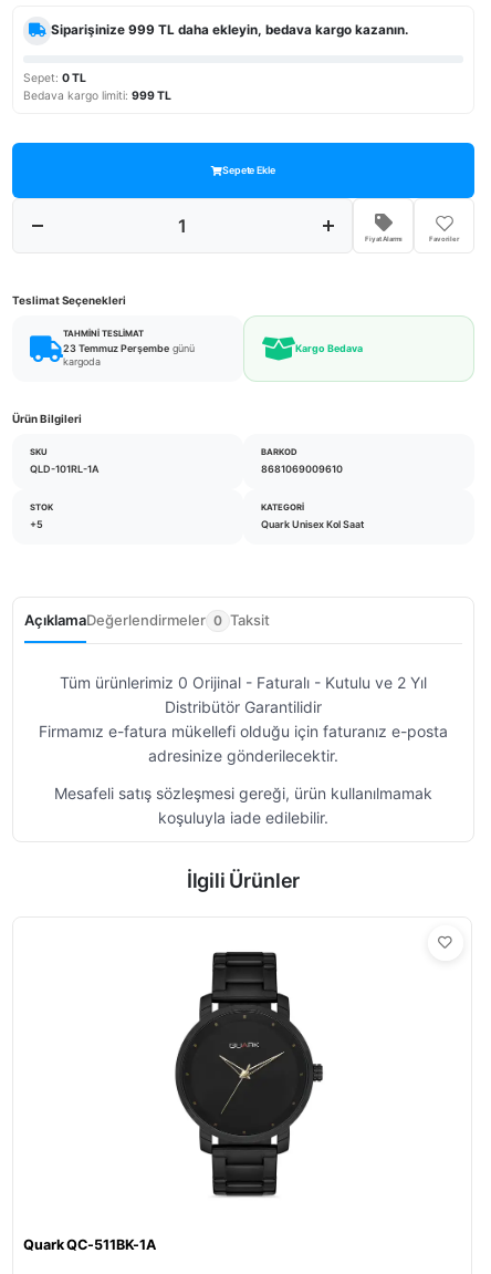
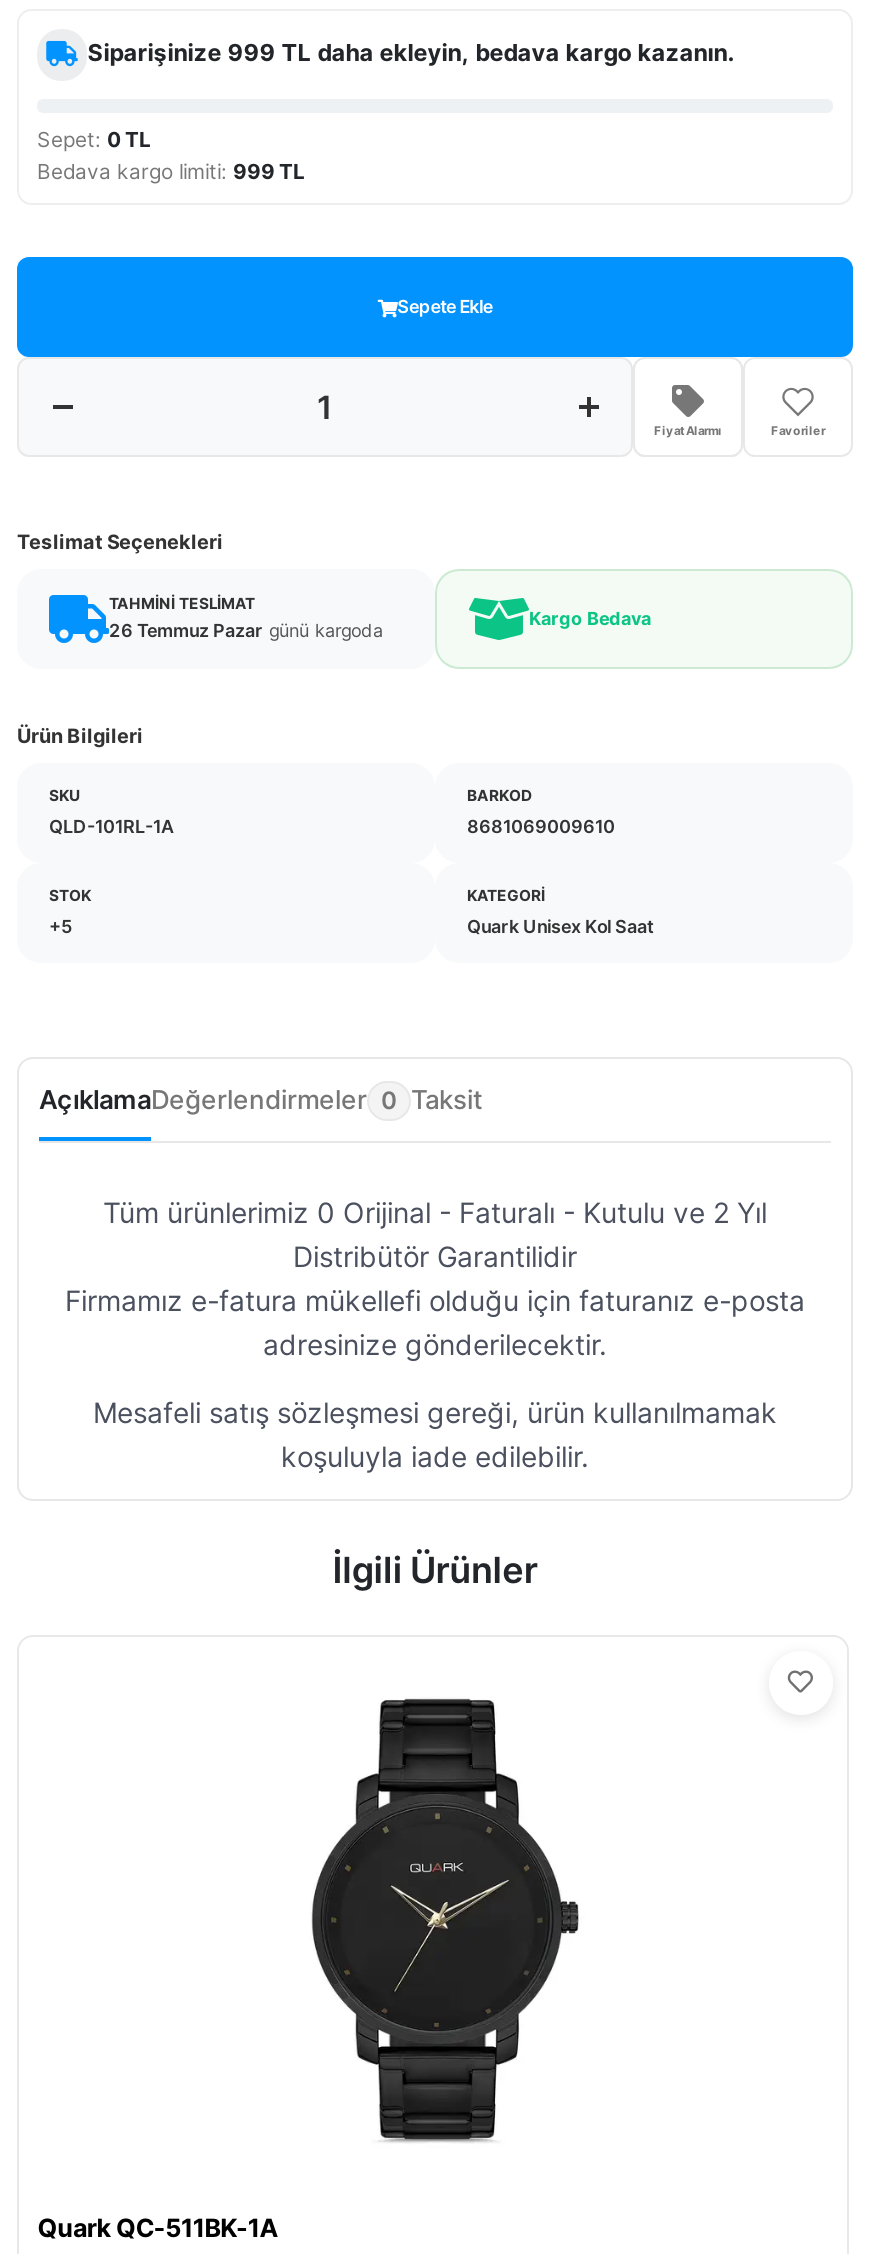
[63,342,195,367] 23 Temmuz Perşembe günü | kargoda -> [109,619,383,641] 26 Temmuz Pazar günü kargoda

